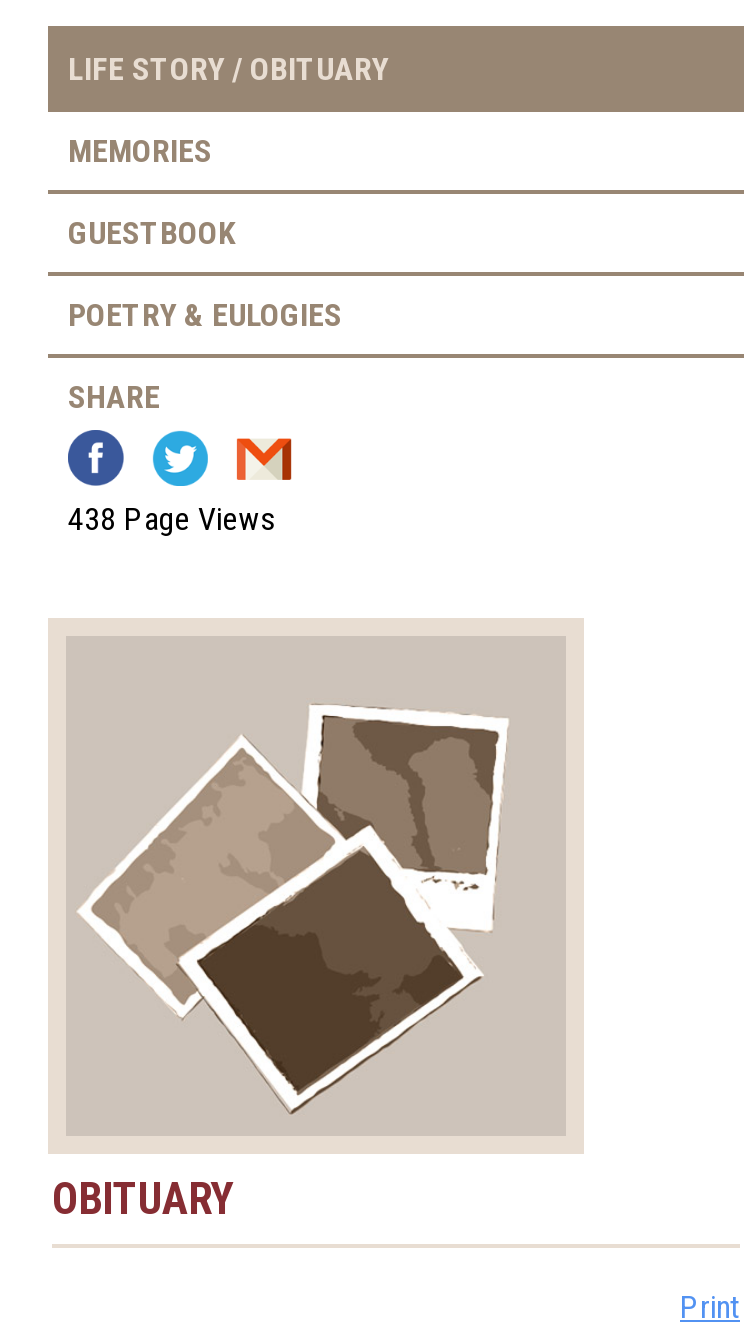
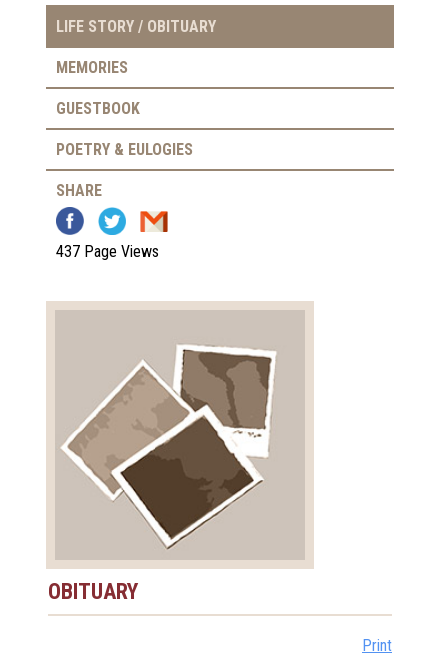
[68,500,274,538] 438 Page Views -> [56,242,159,261] 437 Page Views

